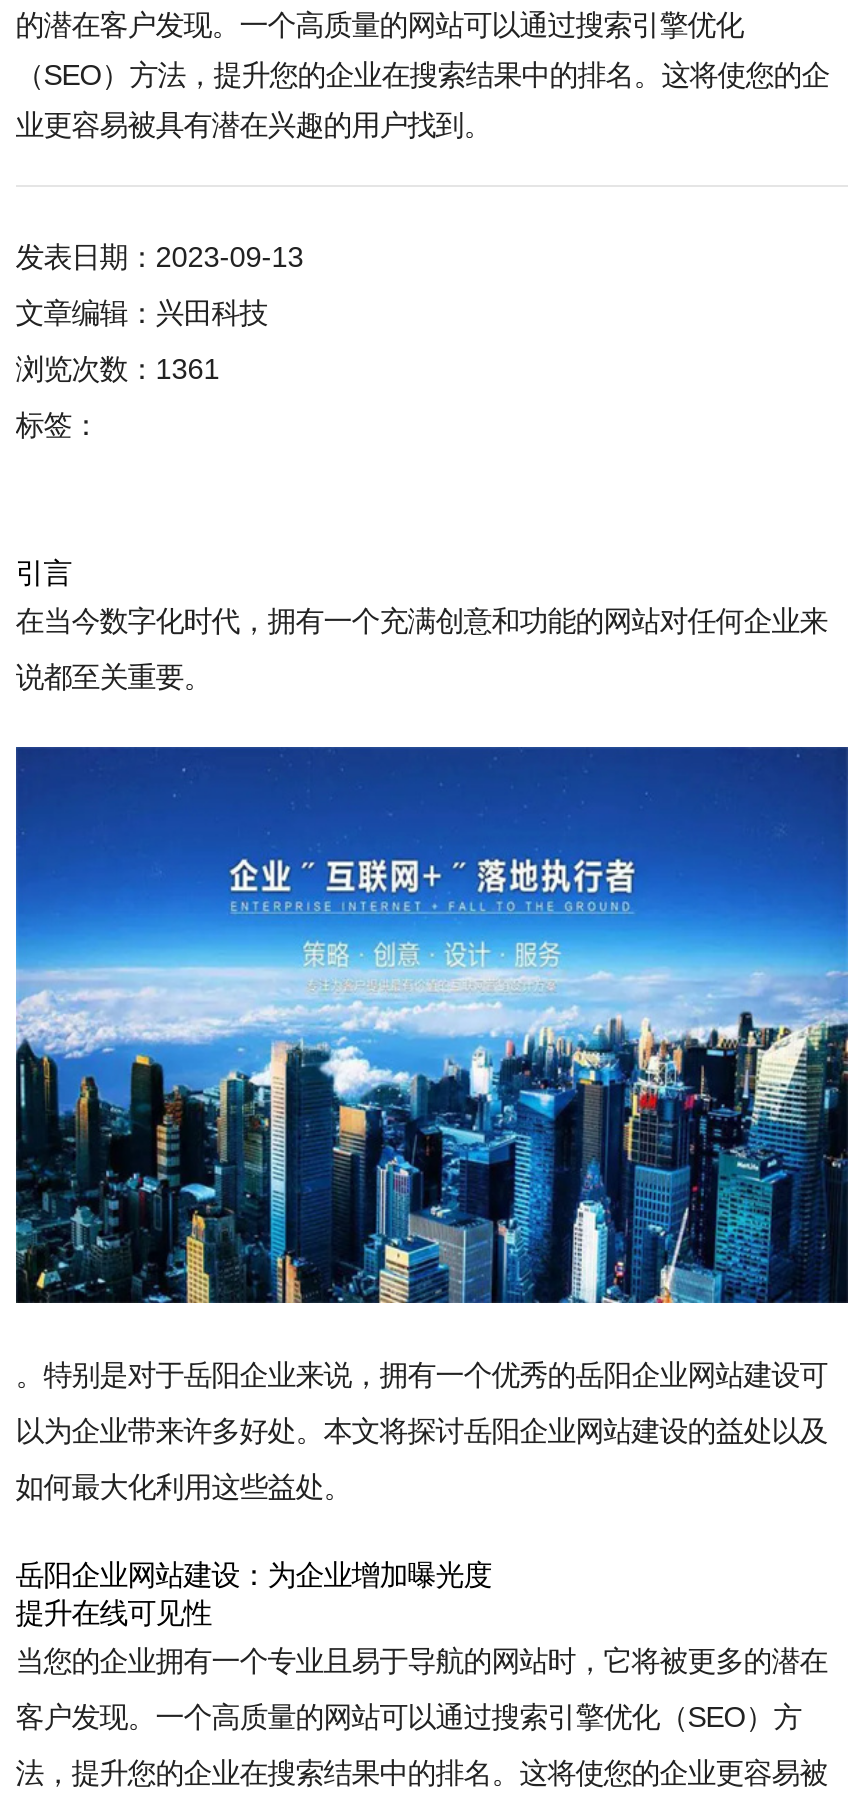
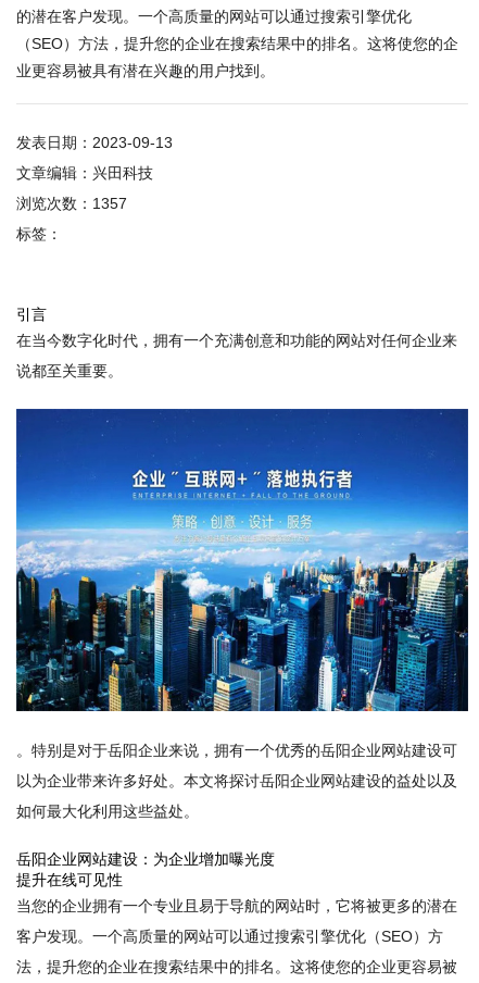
[16,354,220,386] 浏览次数：1361 -> [16,195,127,212] 浏览次数：1357

